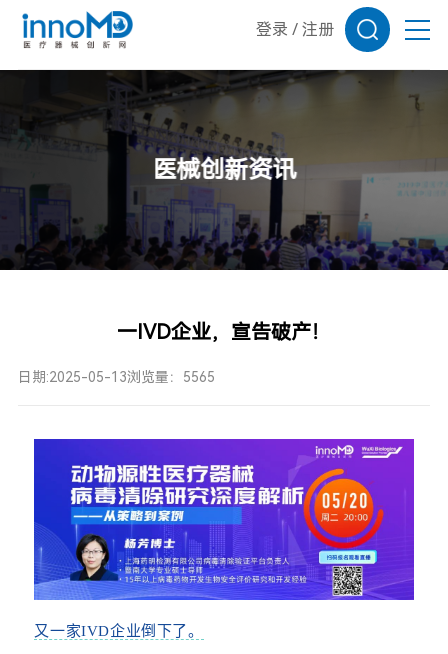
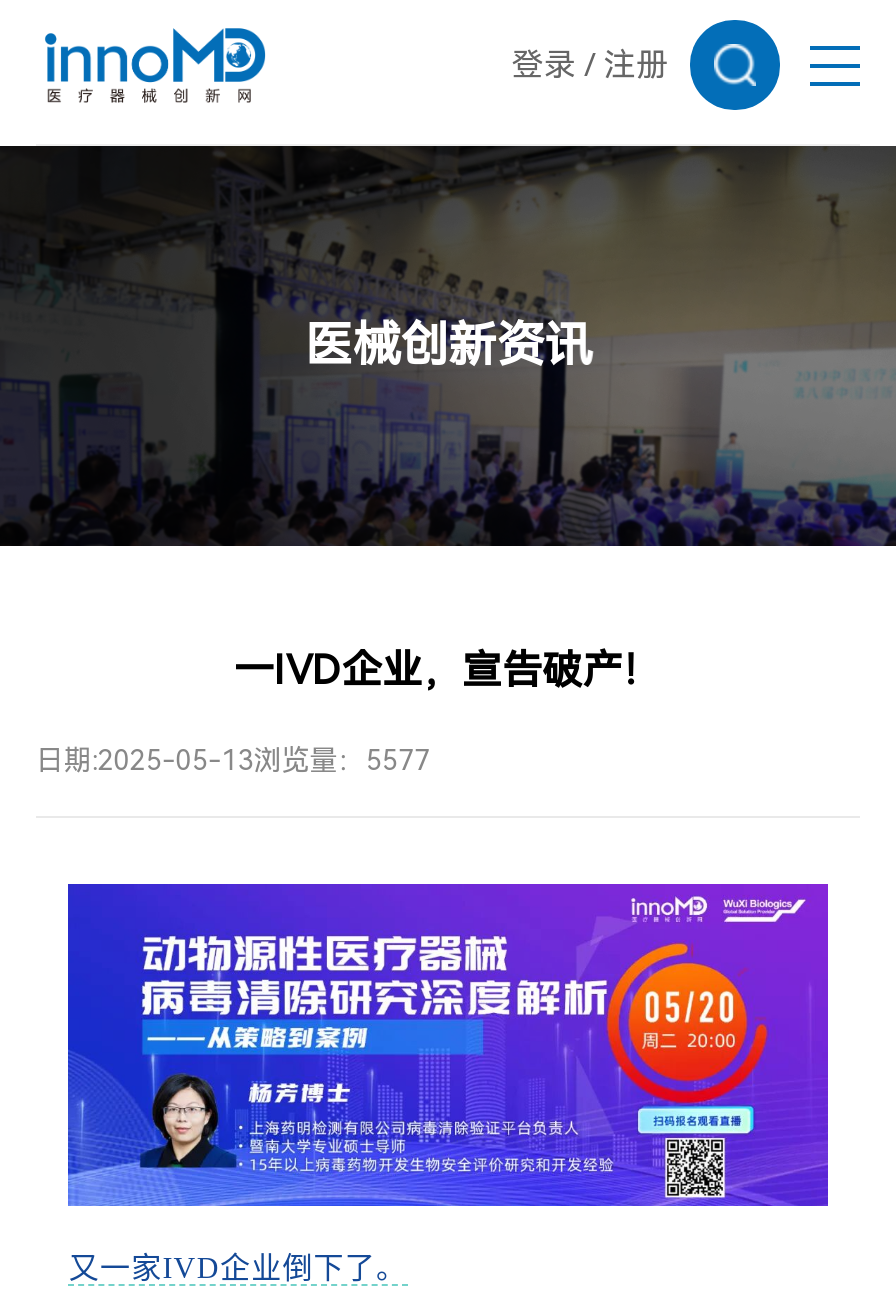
[18,369,215,385] 日期:2025-05-13浏览量：5565 -> [36,743,430,775] 日期:2025-05-13浏览量：5577

